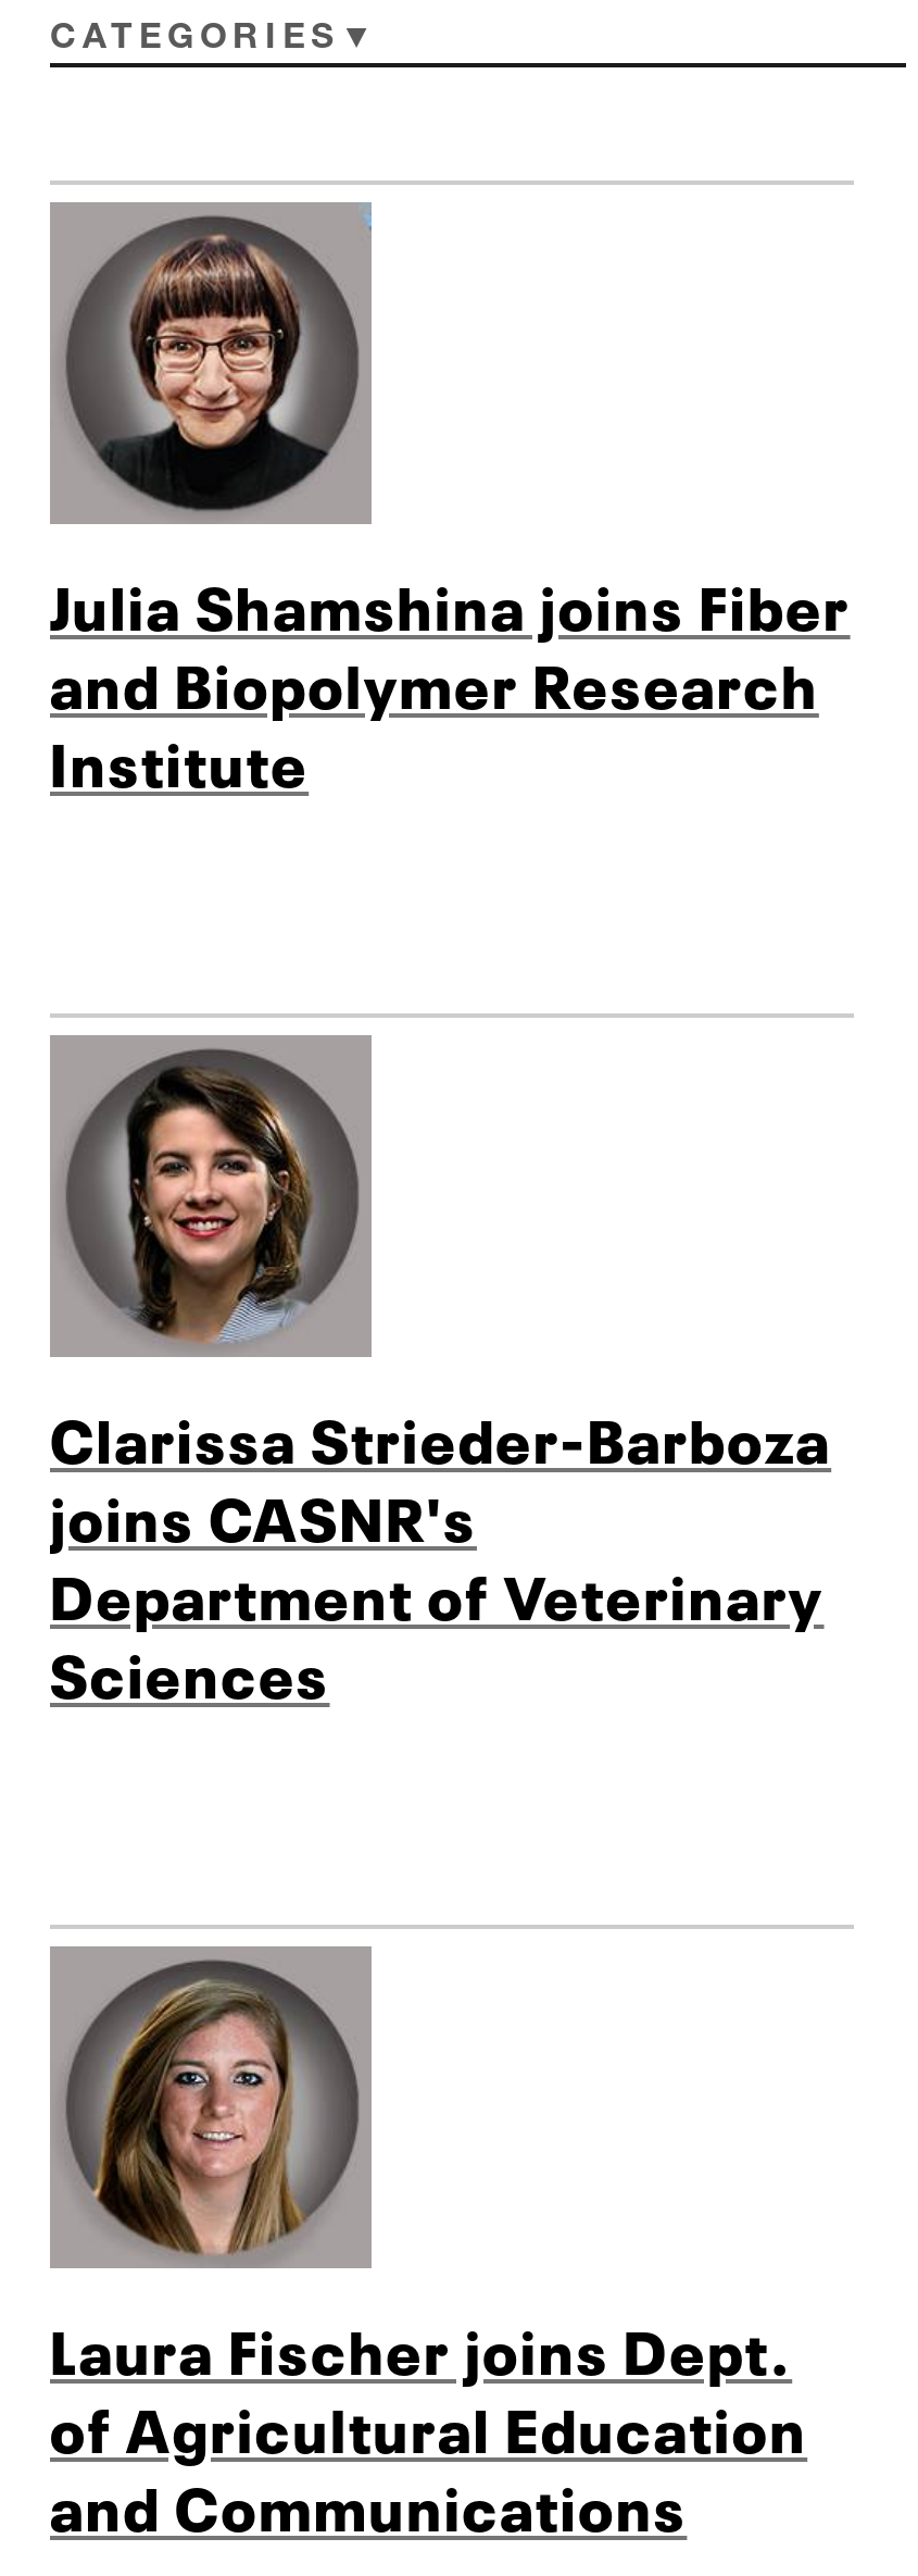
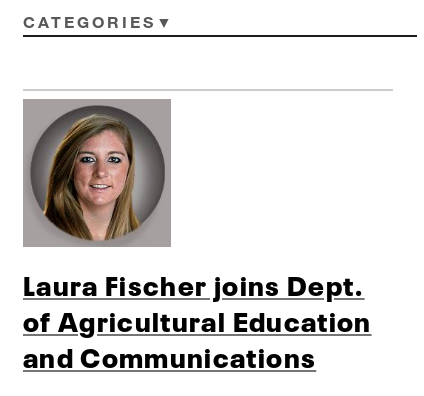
[50,235,850,802] [image] | Julia Shamshina joins Fiber | and Biopolymer Research | Institute -> none
[48,1035,831,1713] [image] | Clarissa Strieder-Barboza | joins CASNR's | Department of Veterinary | Sciences -> none

